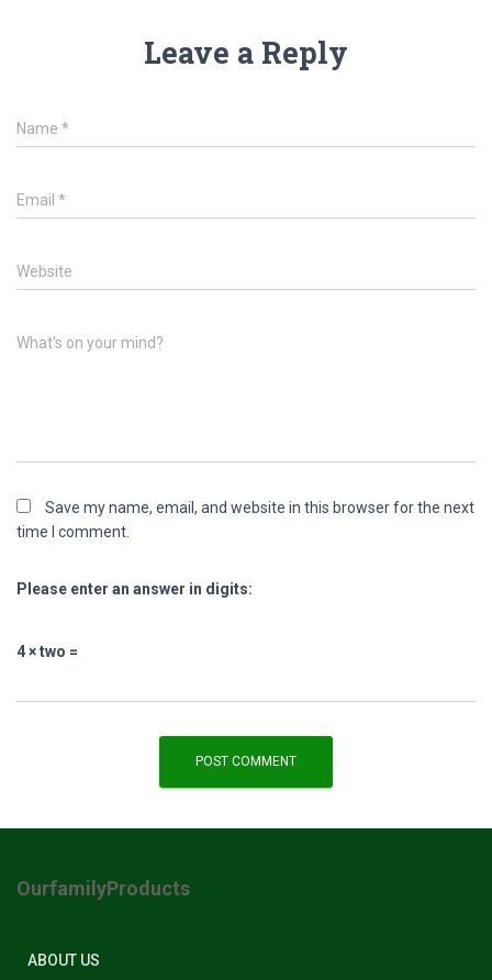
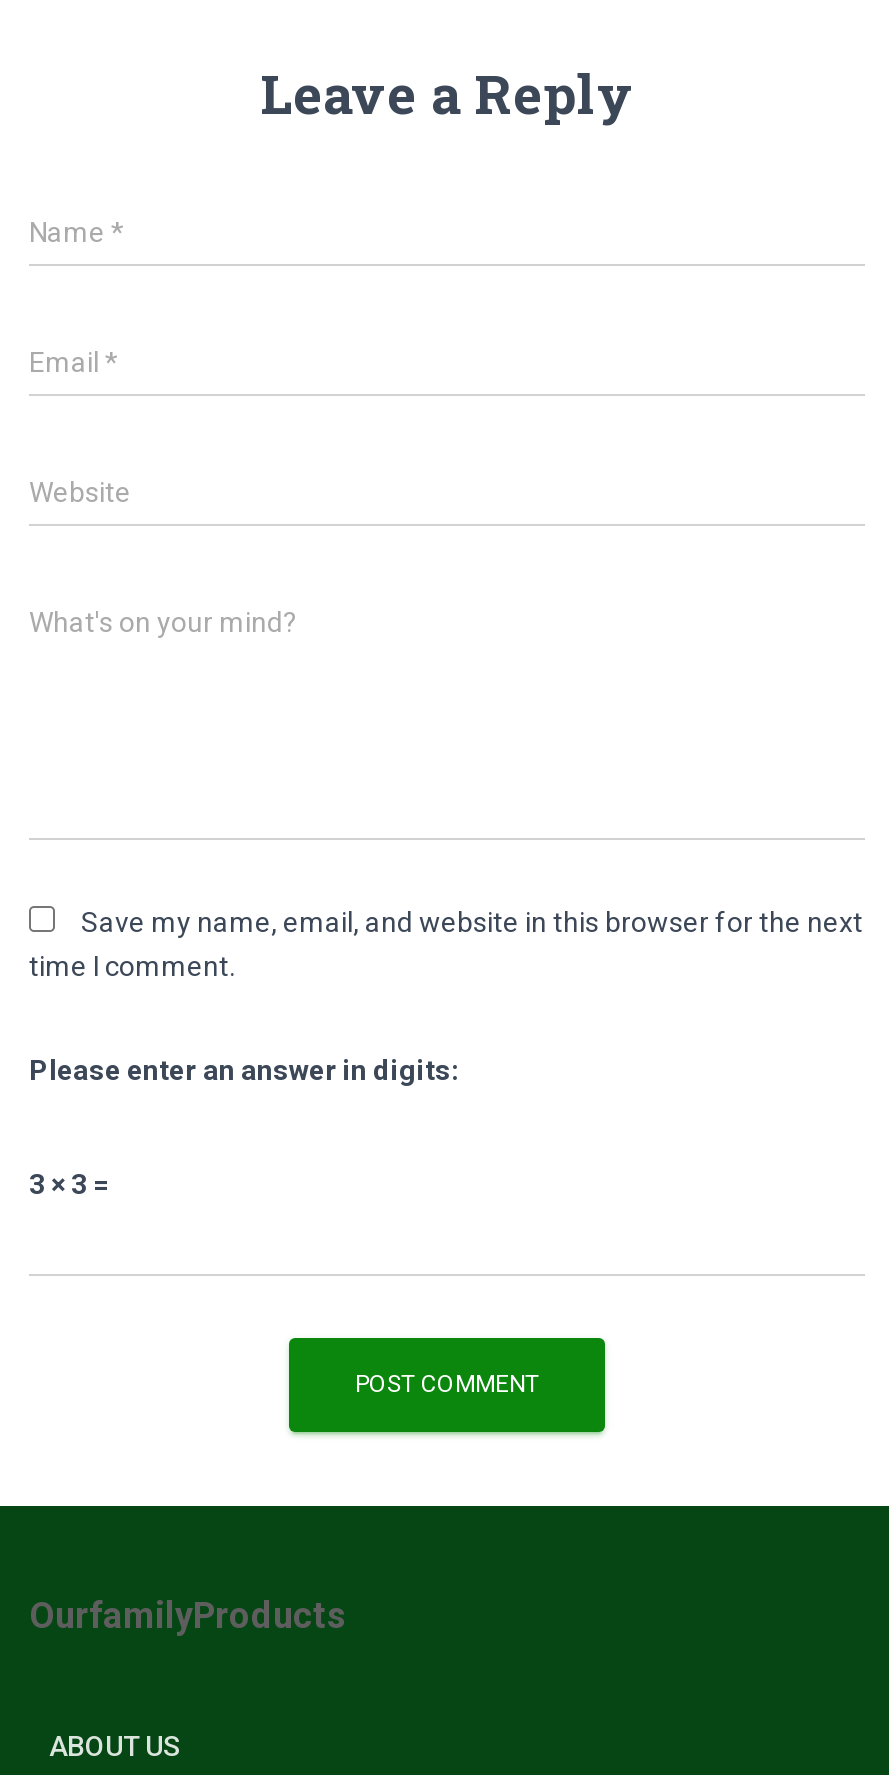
[16,643,78,660] 4 × two = -> [29,1168,109,1200] 3 × 3 =

